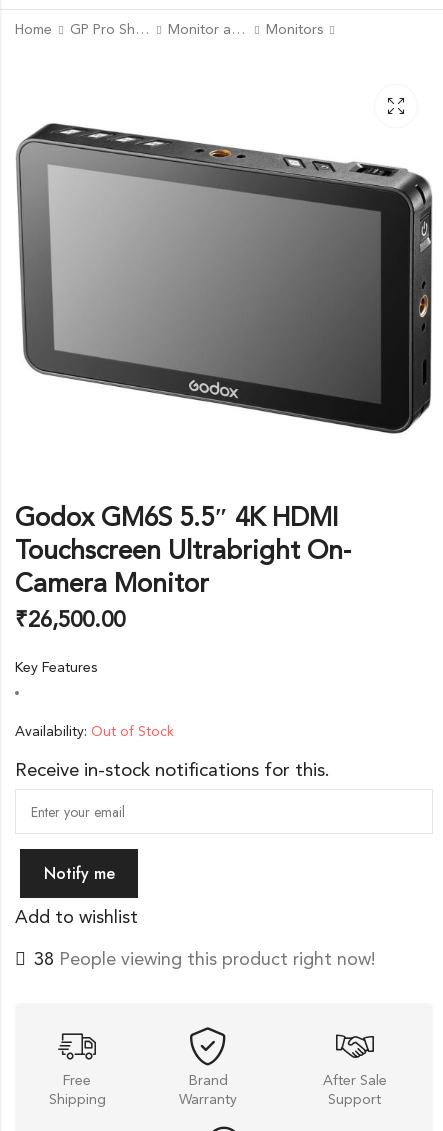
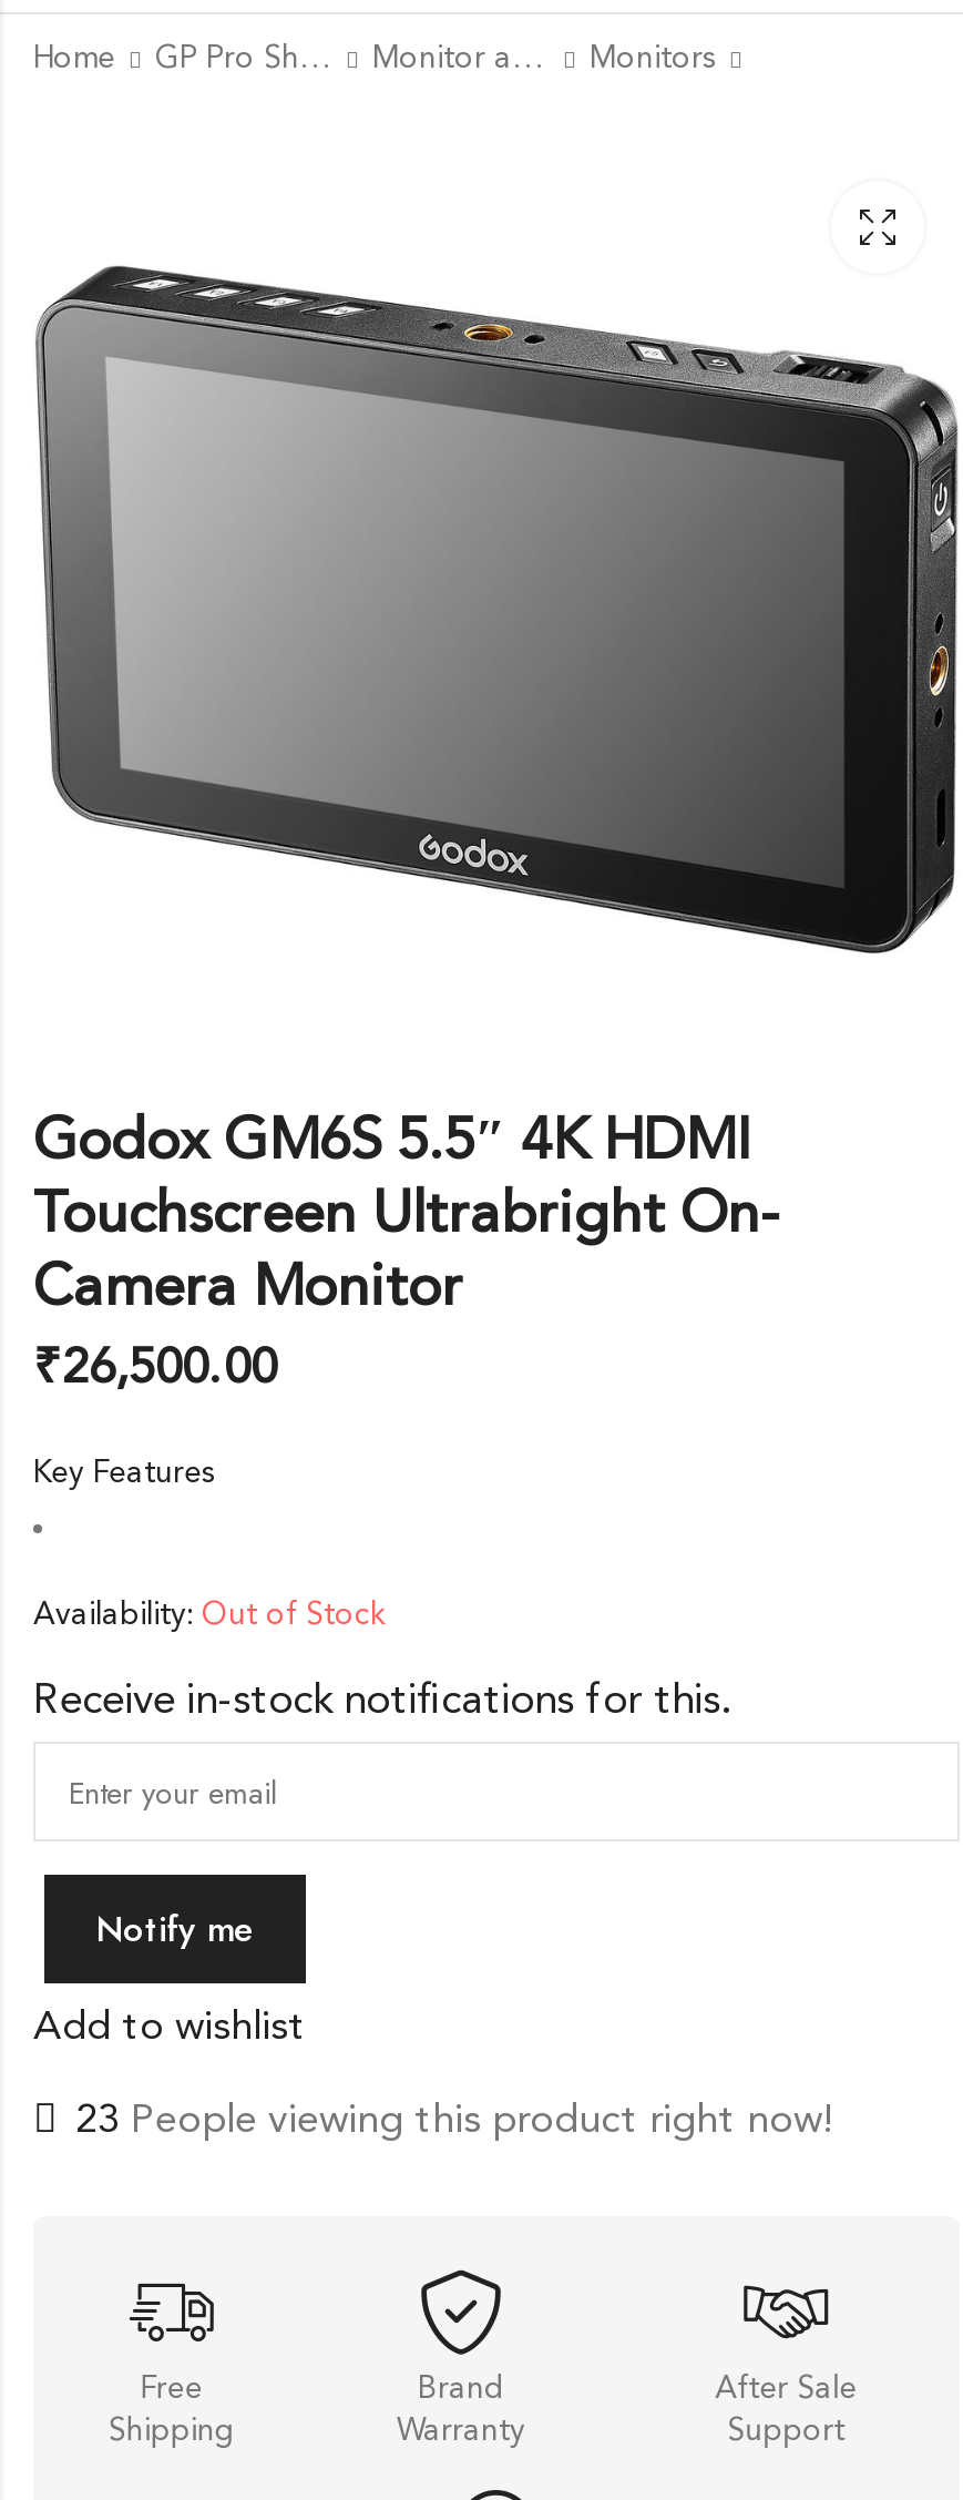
[34,951,376,969] 38 People viewing this product right now! -> [75,2101,833,2141] 23 People viewing this product right now!

